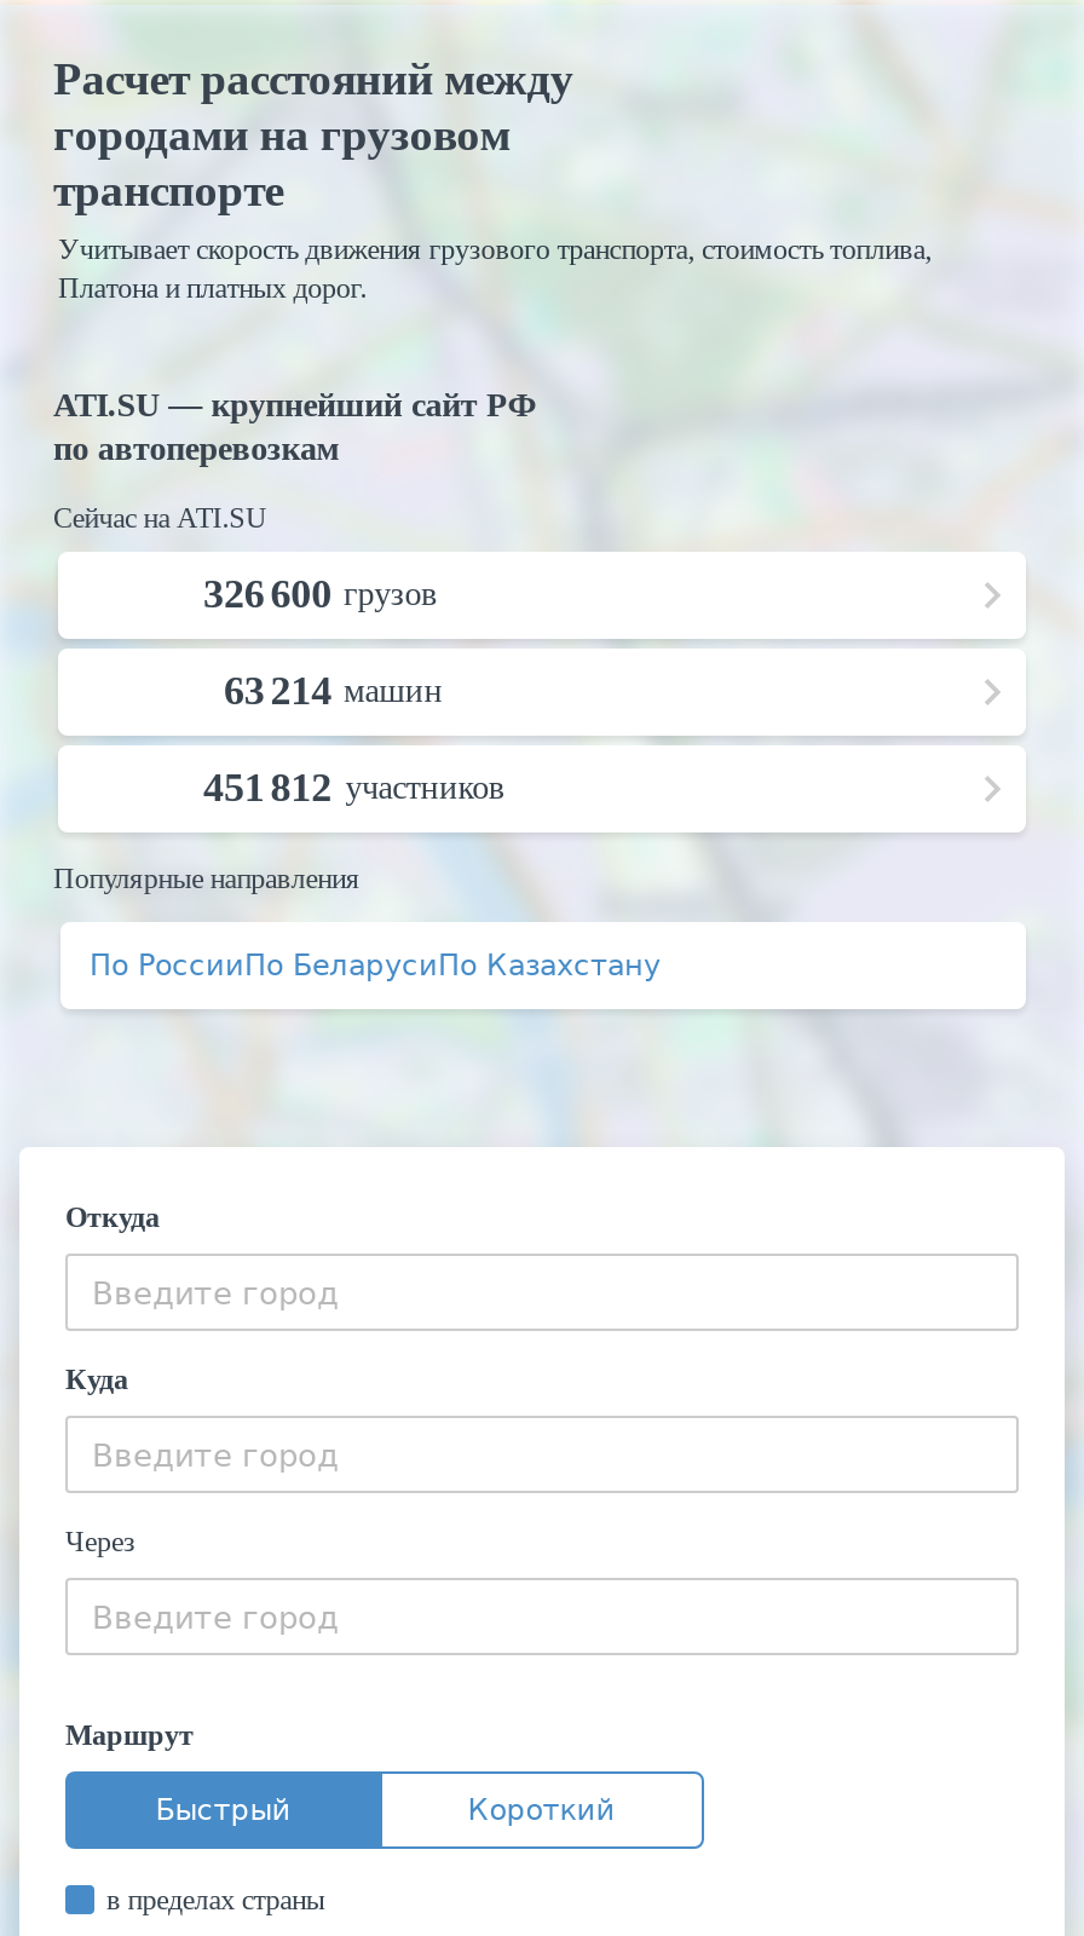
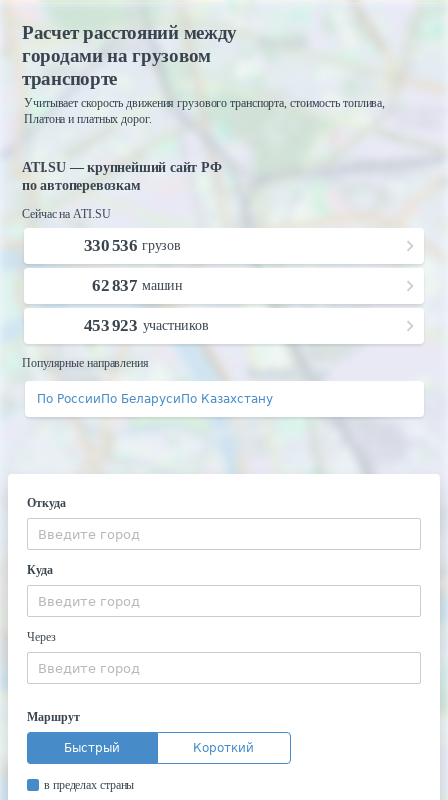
[203,571,437,617] 326 600 грузов -> [84,236,181,255] 330 536 грузов
[224,668,443,714] 63 214 машин -> [92,276,183,295] 62 837 машин
[203,765,505,811] 451 812 участников -> [84,316,209,335] 453 923 участников

